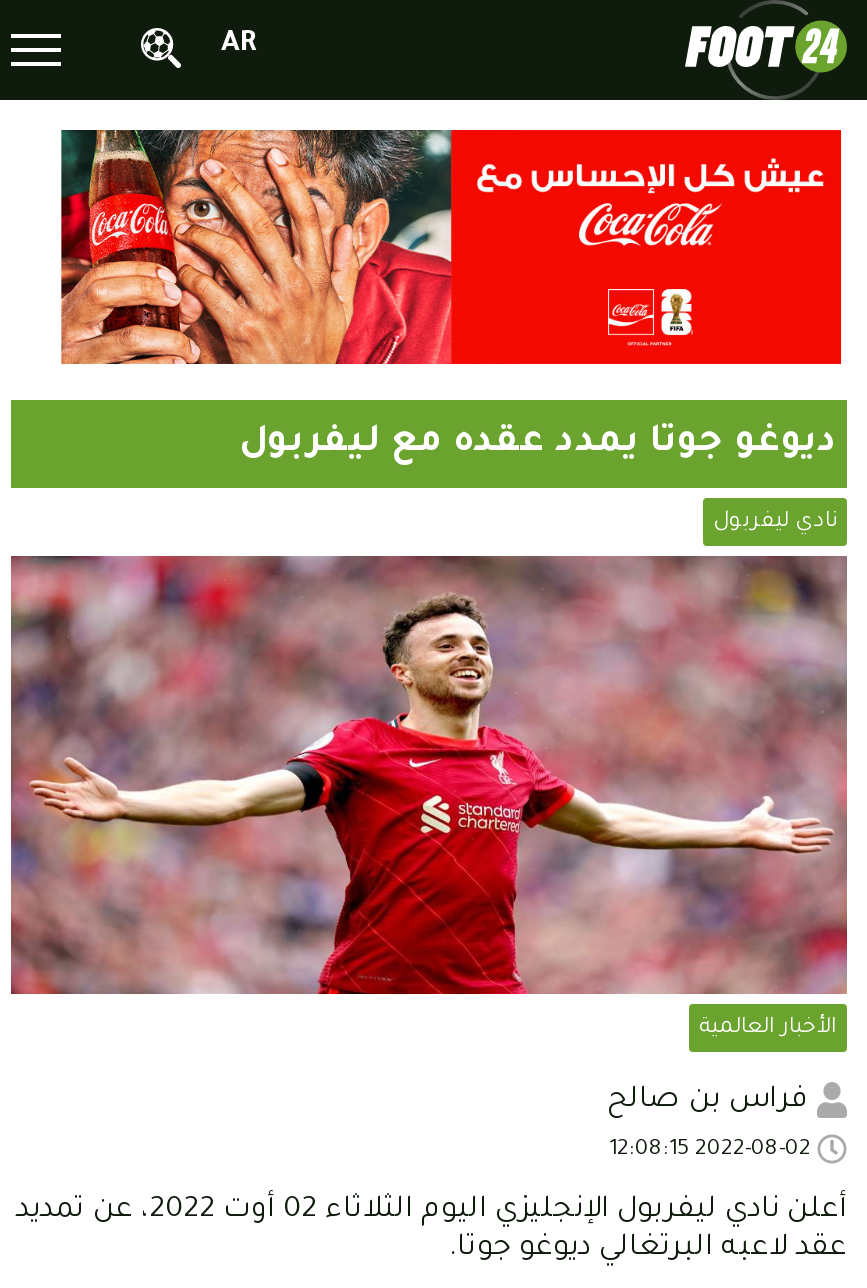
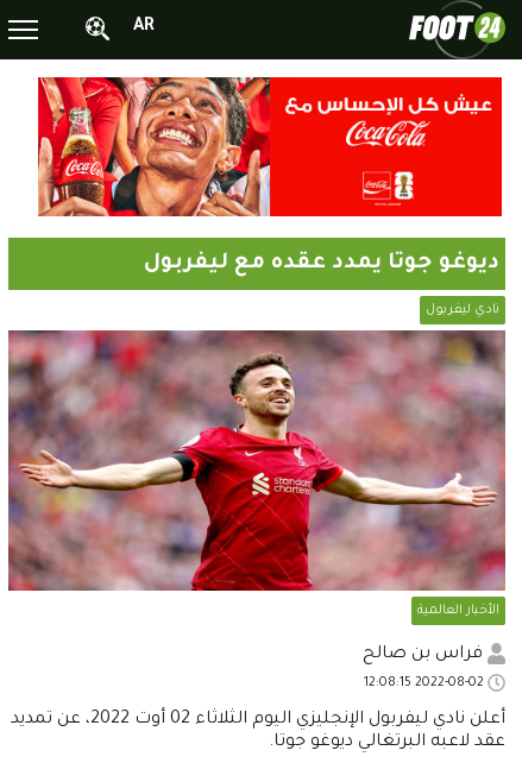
[59,128,453,366] [image] -> [37,76,271,217] [image]

